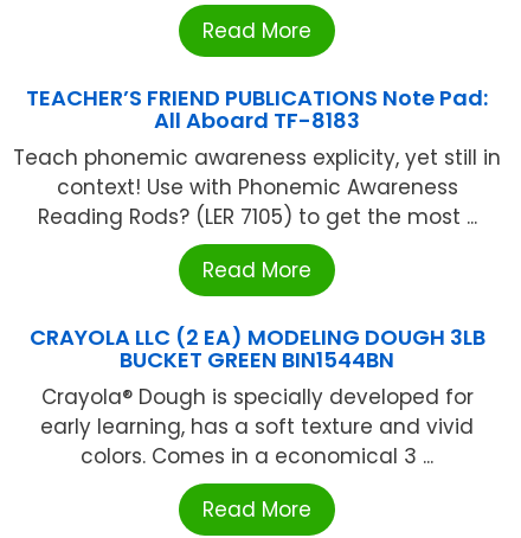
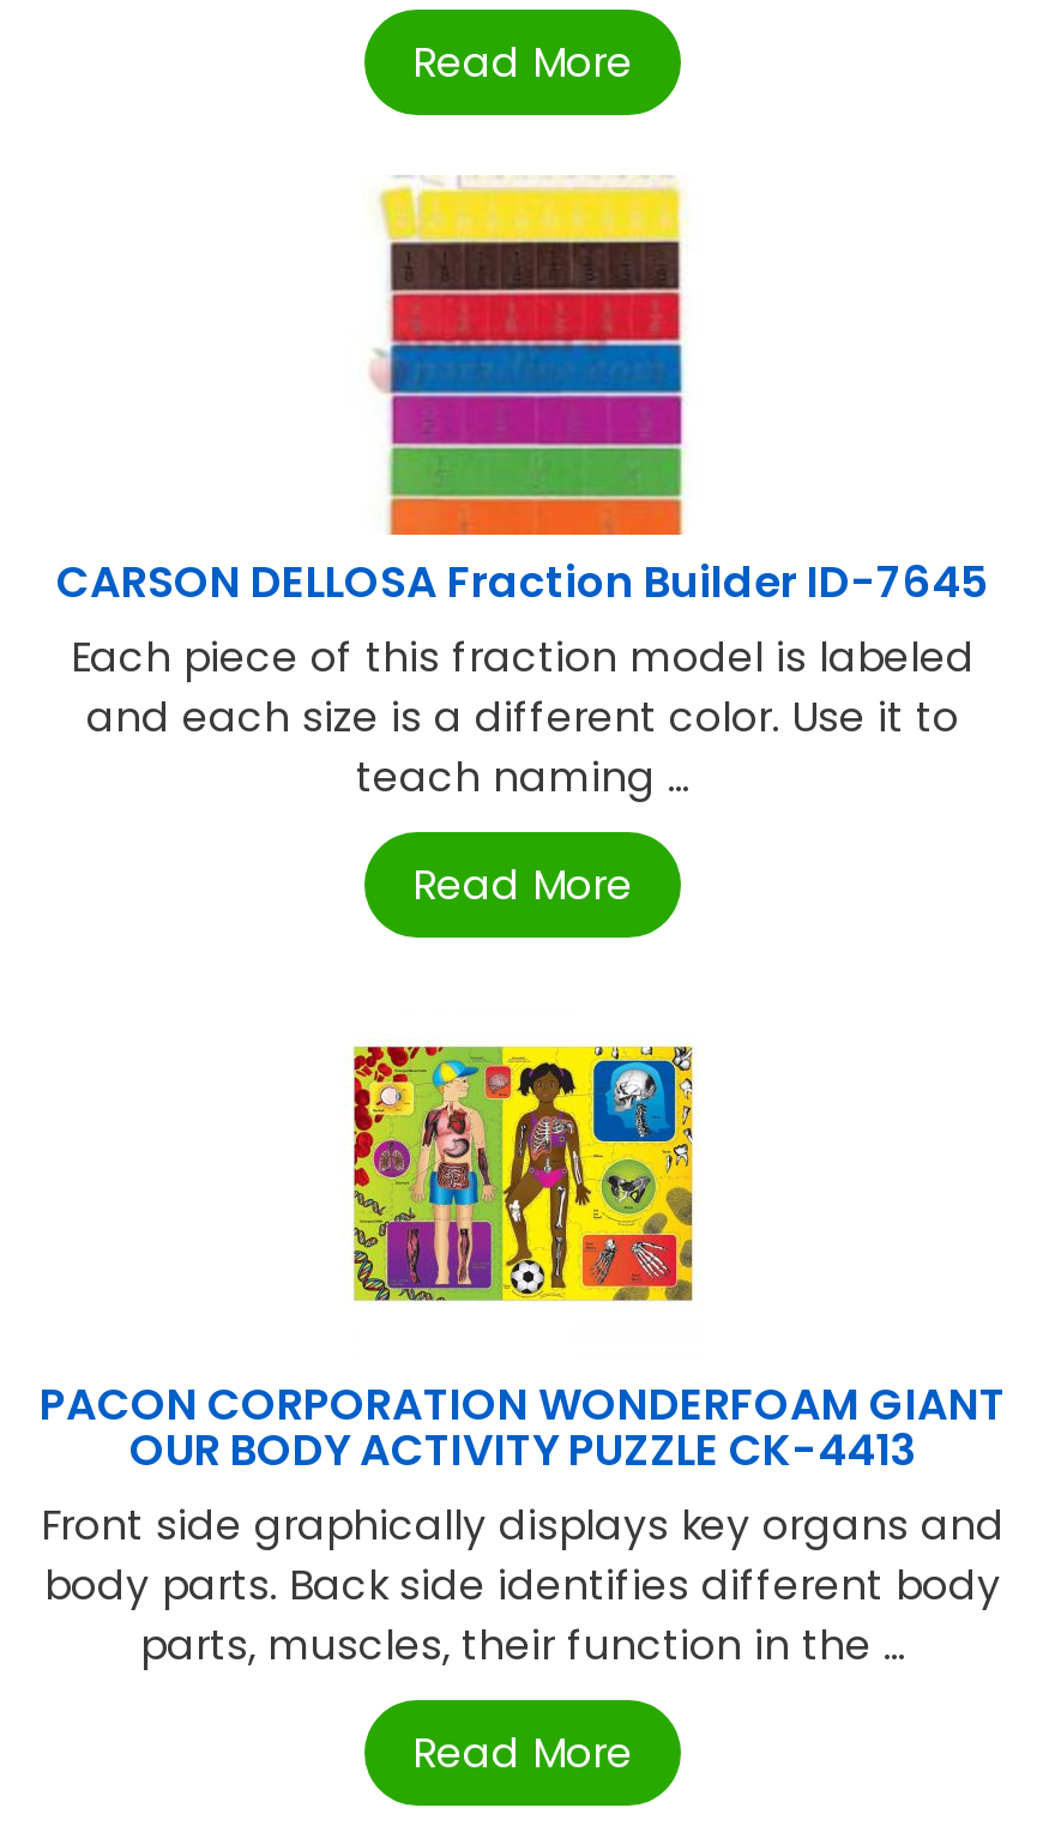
[13,83,501,231] TEACHER’S FRIEND PUBLICATIONS Note Pad: | All Aboard TF-8183 | Teach phonemic awareness explicity, yet still in | context! Use with Phonemic Awareness | Reading Rods? (LER 7105) to get the most ... -> [56,552,989,806] CARSON DELLOSA Fraction Builder ID-7645 | Each piece of this fraction model is labeled | and each size is a different color. Use it to | teach naming ...
[29,322,485,470] CRAYOLA LLC (2 EA) MODELING DOUGH 3LB | BUCKET GREEN BIN1544BN | Crayola® Dough is specially developed for | early learning, has a soft texture and vivid | colors. Comes in a economical 3 ... -> [40,1374,1006,1674] PACON CORPORATION WONDERFOAM GIANT | OUR BODY ACTIVITY PUZZLE CK-4413 | Front side graphically displays key organs and | body parts. Back side identifies different body | parts, muscles, their function in the ...

